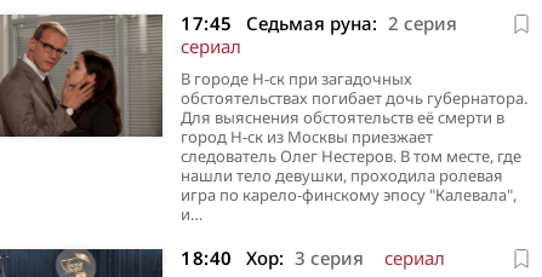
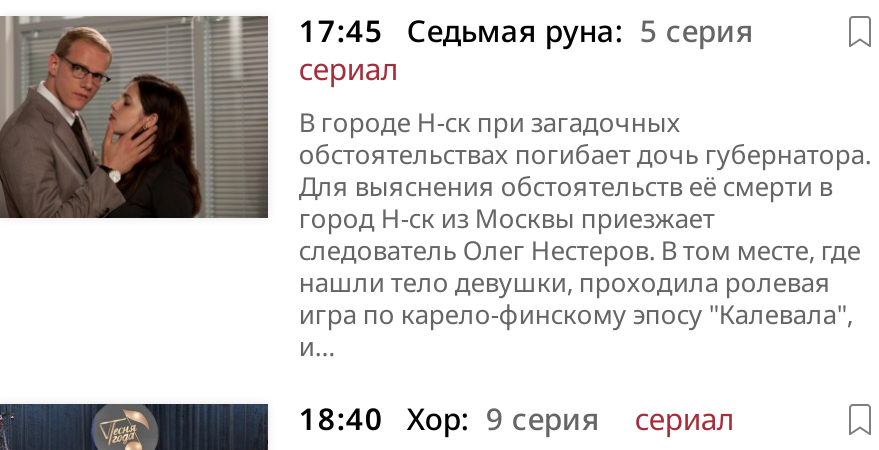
[181,11,457,35] 17:45 Седьмая руна: 2 серия -> [299,10,754,50] 17:45 Седьмая руна: 5 серия
[181,246,445,270] 18:40 Хор: 3 серия сериал -> [299,398,735,438] 18:40 Хор: 9 серия сериал

